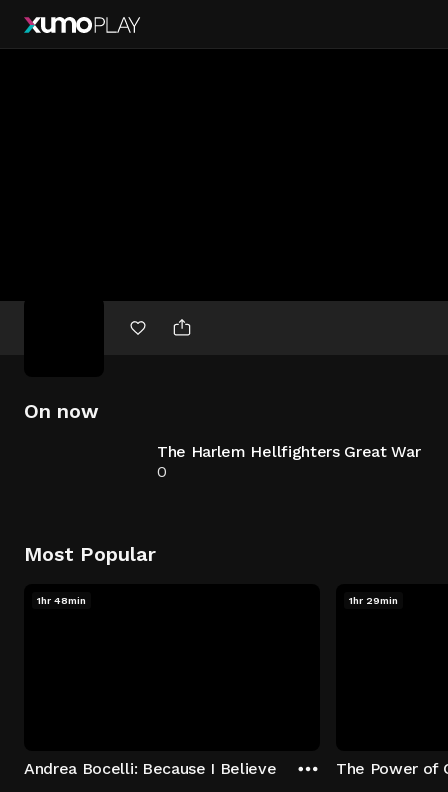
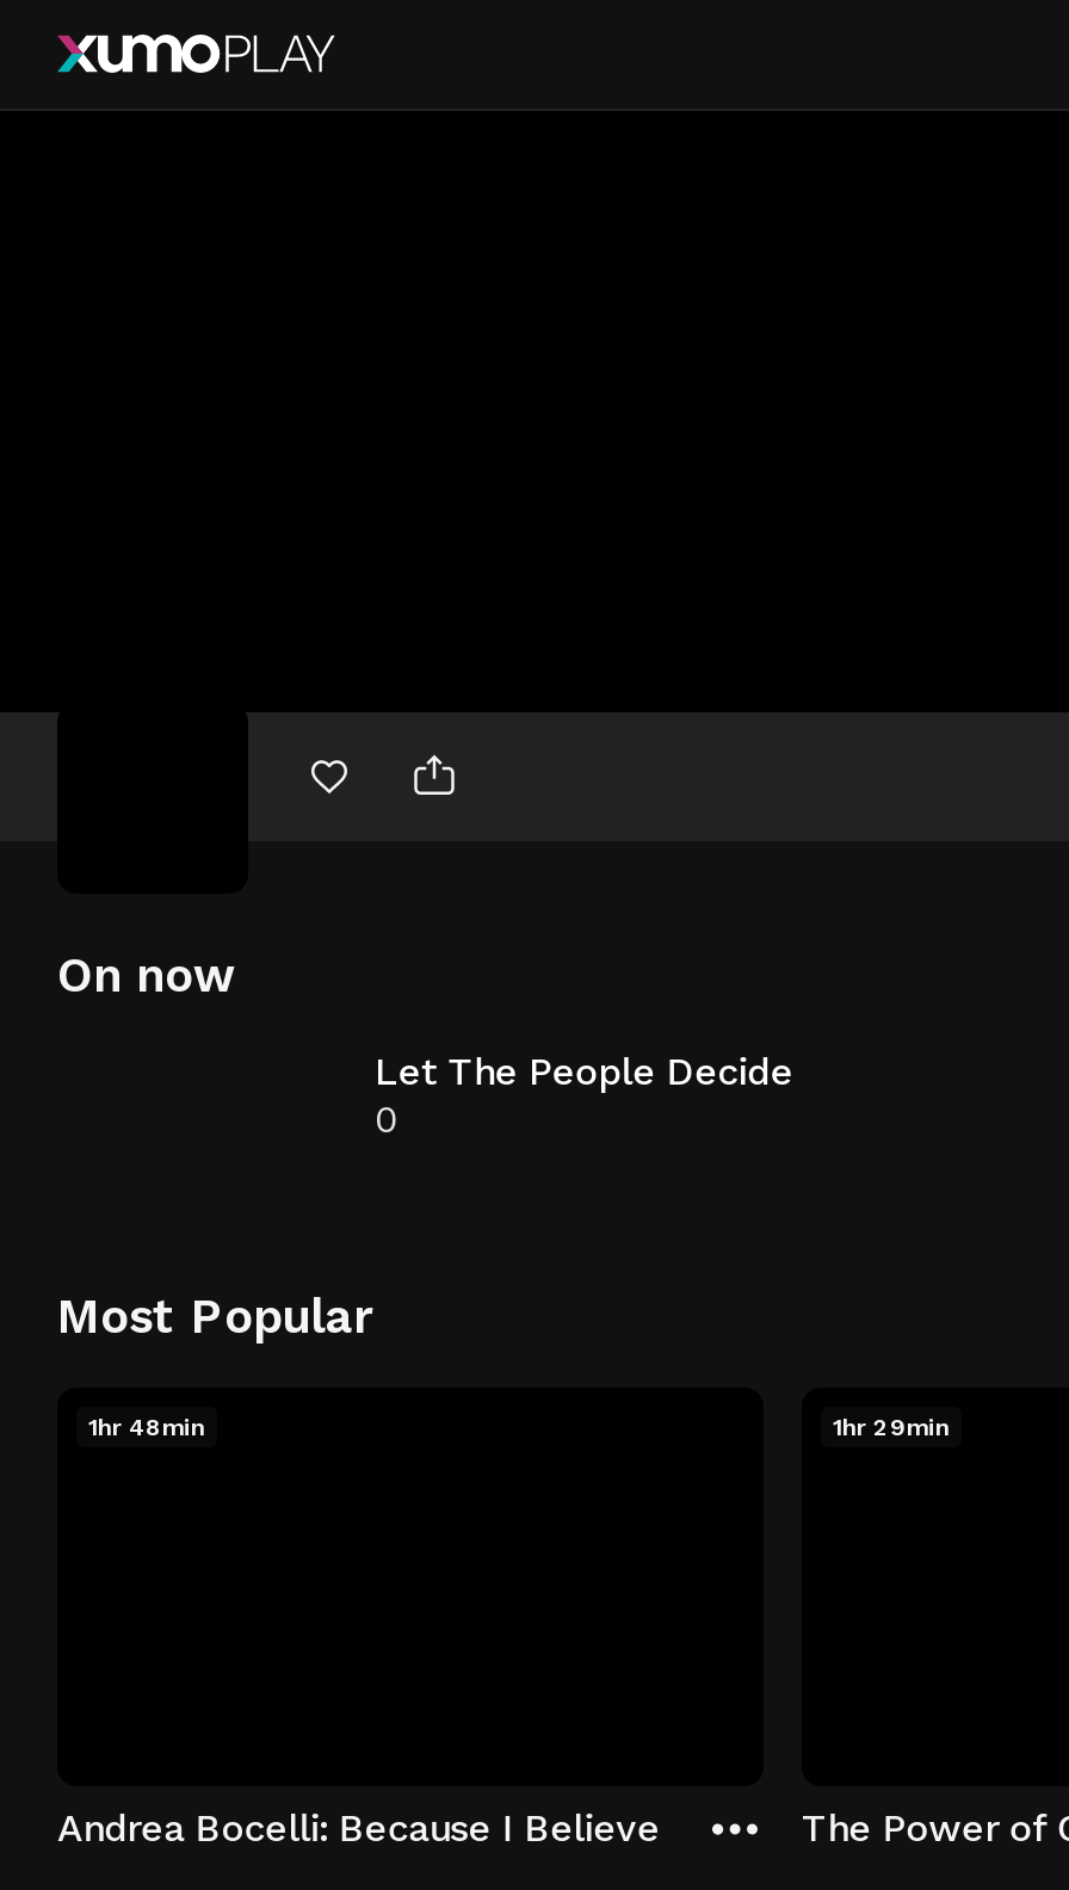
[157,442,420,461] The Harlem Hellfighters Great War -> [375,1049,793,1094] Let The People Decide

